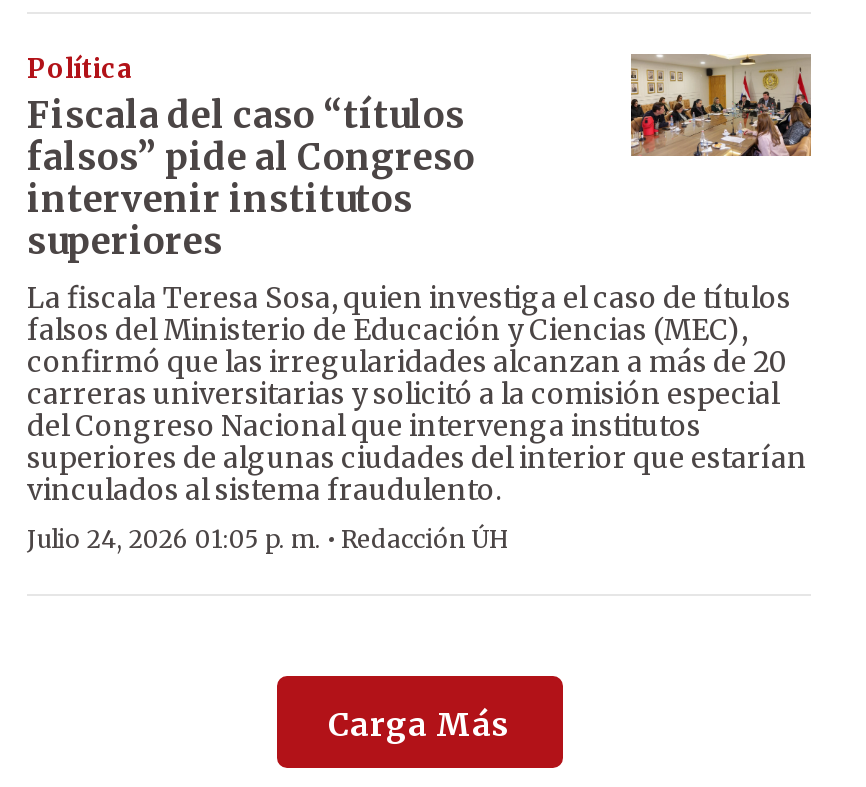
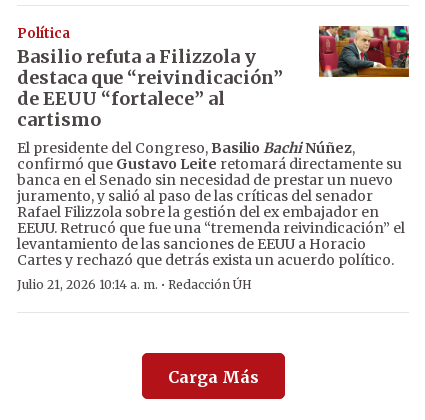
[27,54,811,565] [image] | Fiscala del caso “títulos | falsos” pide al Congreso | intervenir institutos | superiores | La fiscala Teresa Sosa, quien investiga el caso de títulos | falsos del Ministerio de Educación y Ciencias (MEC), | confirmó que las irregularidades alcanzan a más de 20 | carreras universitarias y solicitó a la comisión especial | del Congreso Nacional que intervenga institutos | superiores de algunas ciudades del interior que estarían | vinculados al sistema fraudulento. | Julio 24, 2026 01:05 p. m. · Redacción ÚH -> [17,25,409,297] [image] | Basilio refuta a Filizzola y | destaca que “reivindicación” | de EEUU “fortalece” al | cartismo | El presidente del Congreso, Basilio BachiNúñez, | confirmó que Gustavo Leite retomará directamente su | banca en el Senado sin necesidad de prestar un nuevo | juramento, y salió al paso de las críticas del senador | Rafael Filizzola sobre la gestión del ex embajador en | EEUU. Retrucó que fue una “tremenda reivindicación” el | levantamiento de las sanciones de EEUU a Horacio | Cartes y rechazó que detrás exista un acuerdo político. | Julio 21, 2026 10:14 a. m. · Redacción ÚH

